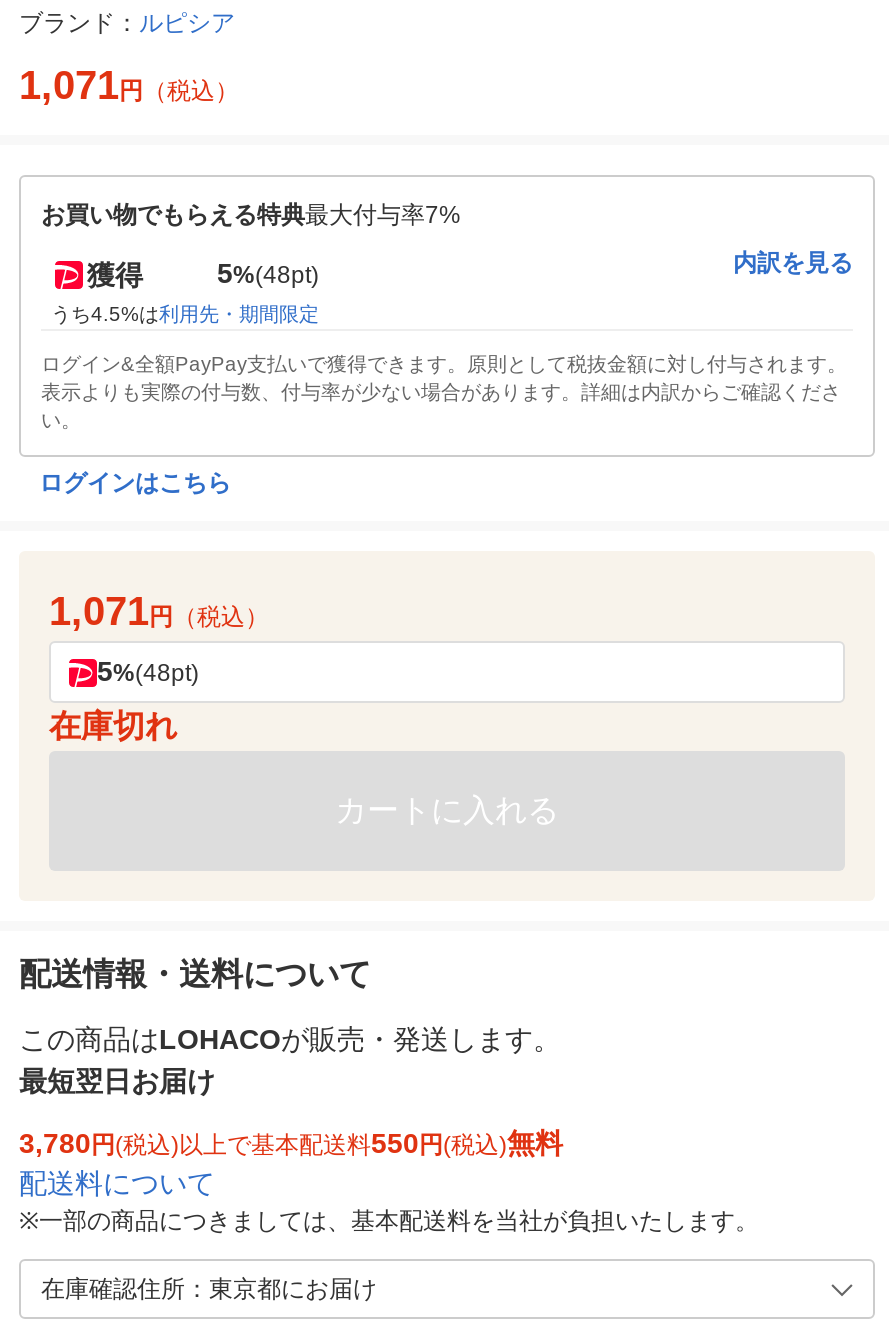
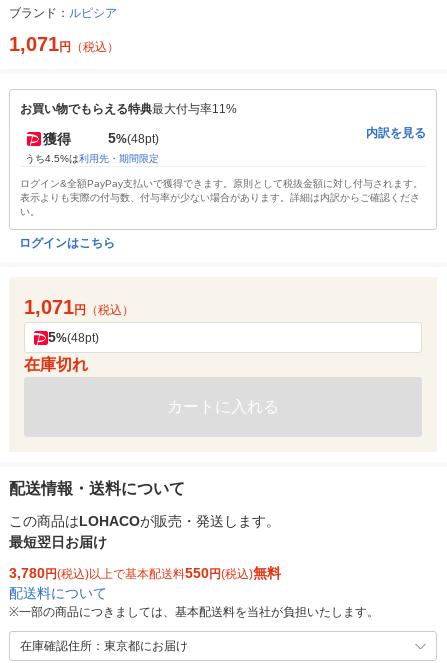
[41,202,461,230] お買い物でもらえる特典最大付与率7% -> [20,102,237,116] お買い物でもらえる特典最大付与率11%

